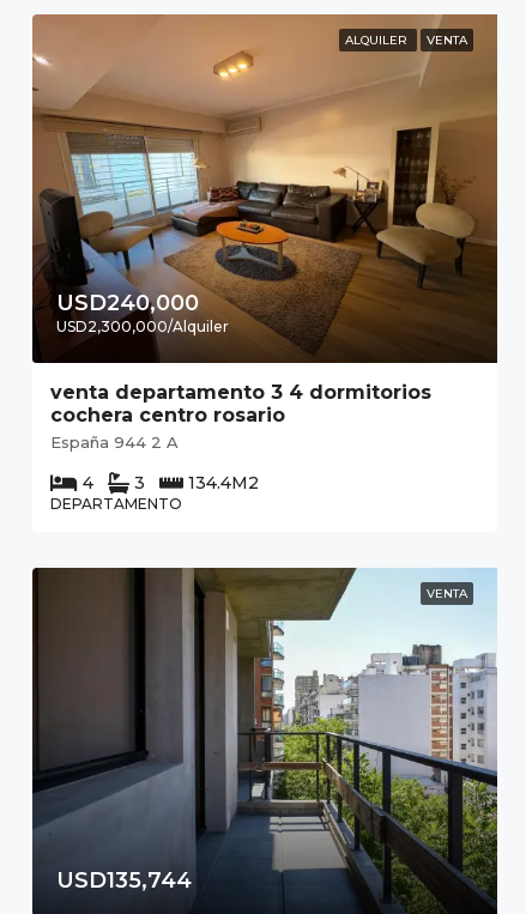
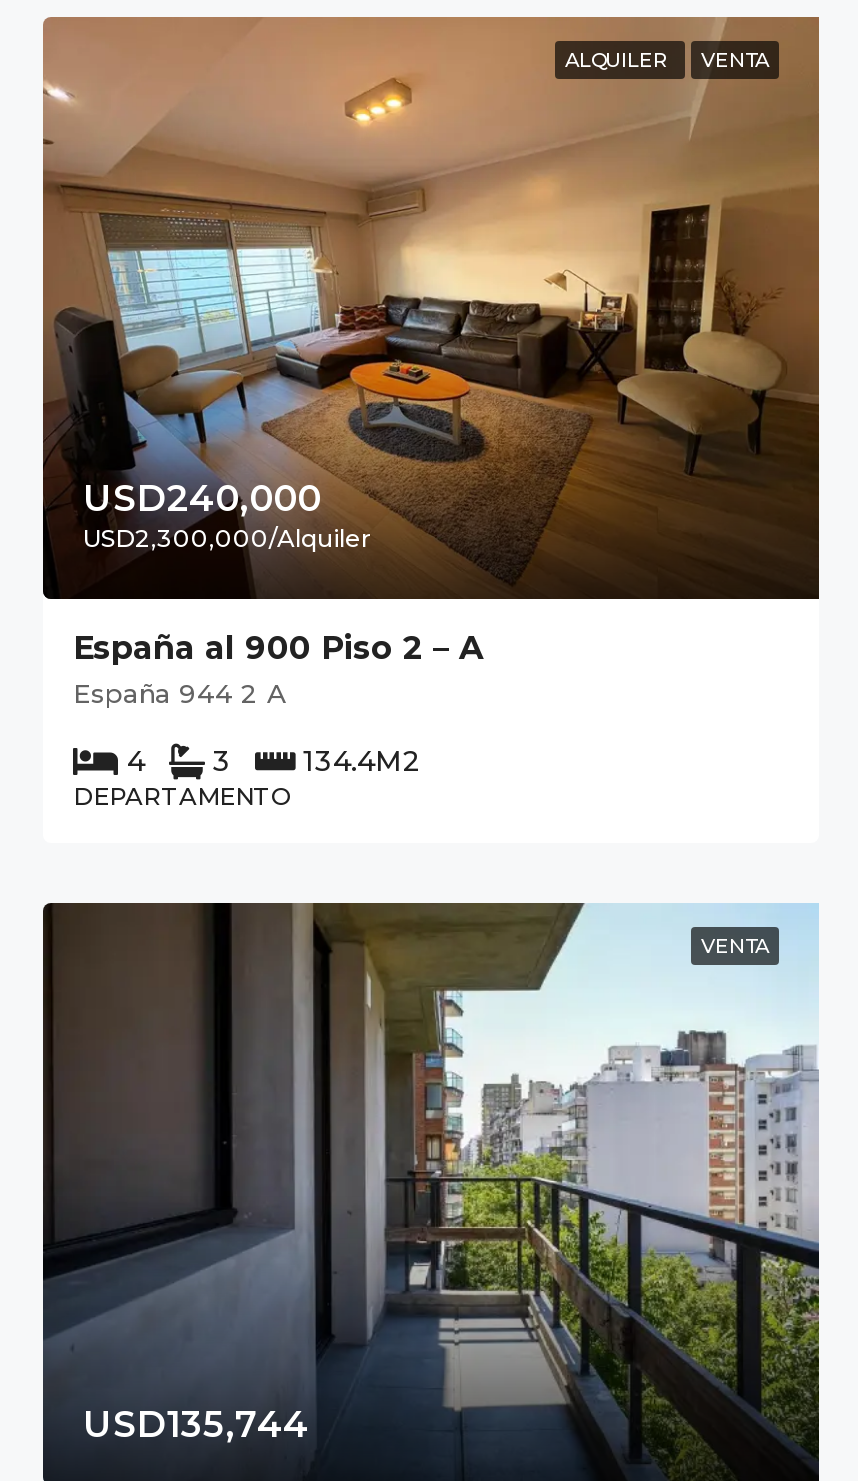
[50,381,431,426] venta departamento 3 4 dormitorios | cochera centro rosario -> [73,629,483,667] España al 900 Piso 2 – A

